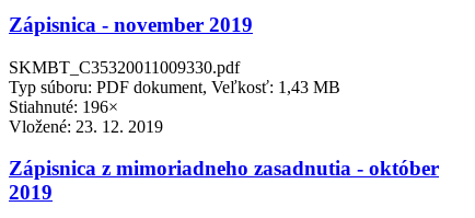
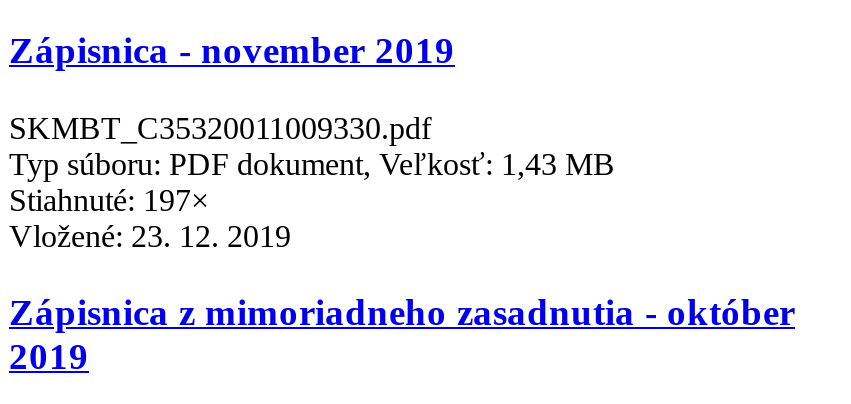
[9,97,118,116] Stiahnuté: 196× -> [9,182,209,216] Stiahnuté: 197×

